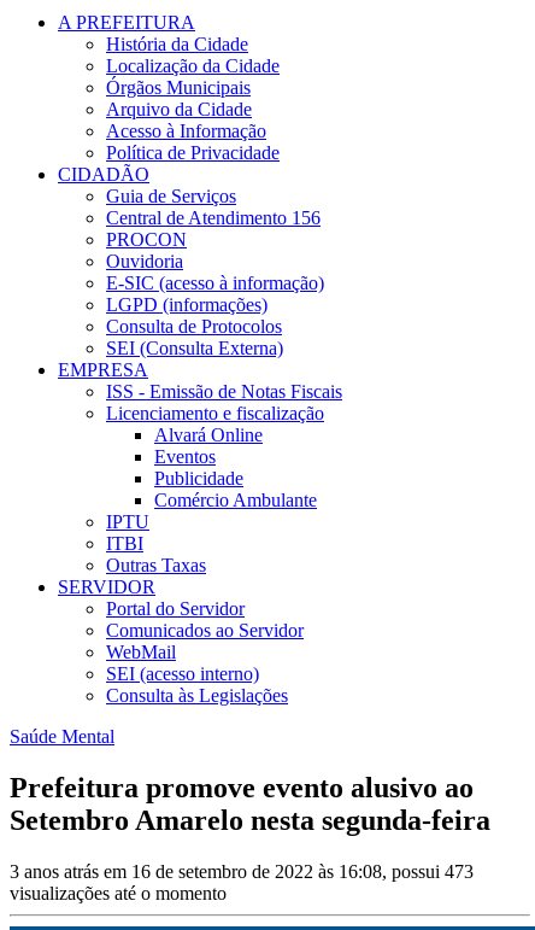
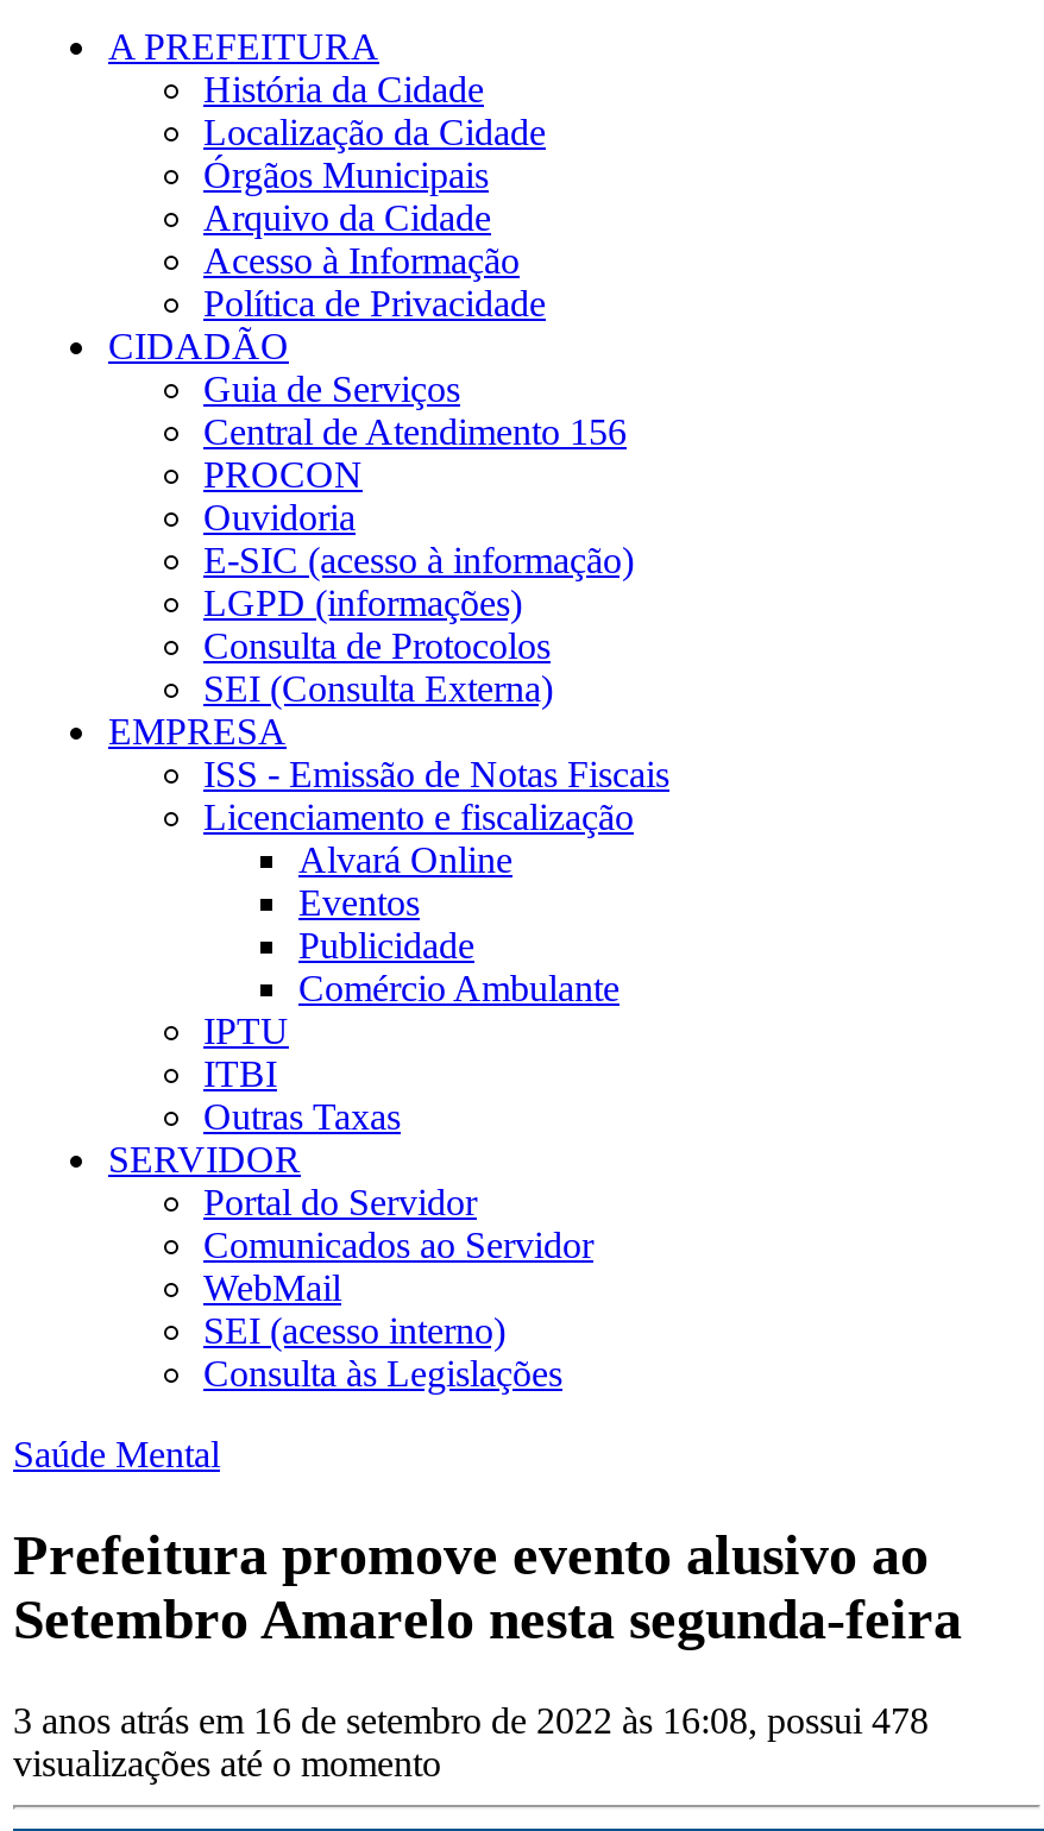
[10,861,474,882] 3 anos atrás em 16 de setembro de 2022 às 16:08, possui 473 -> [13,1700,929,1740] 3 anos atrás em 16 de setembro de 2022 às 16:08, possui 478

